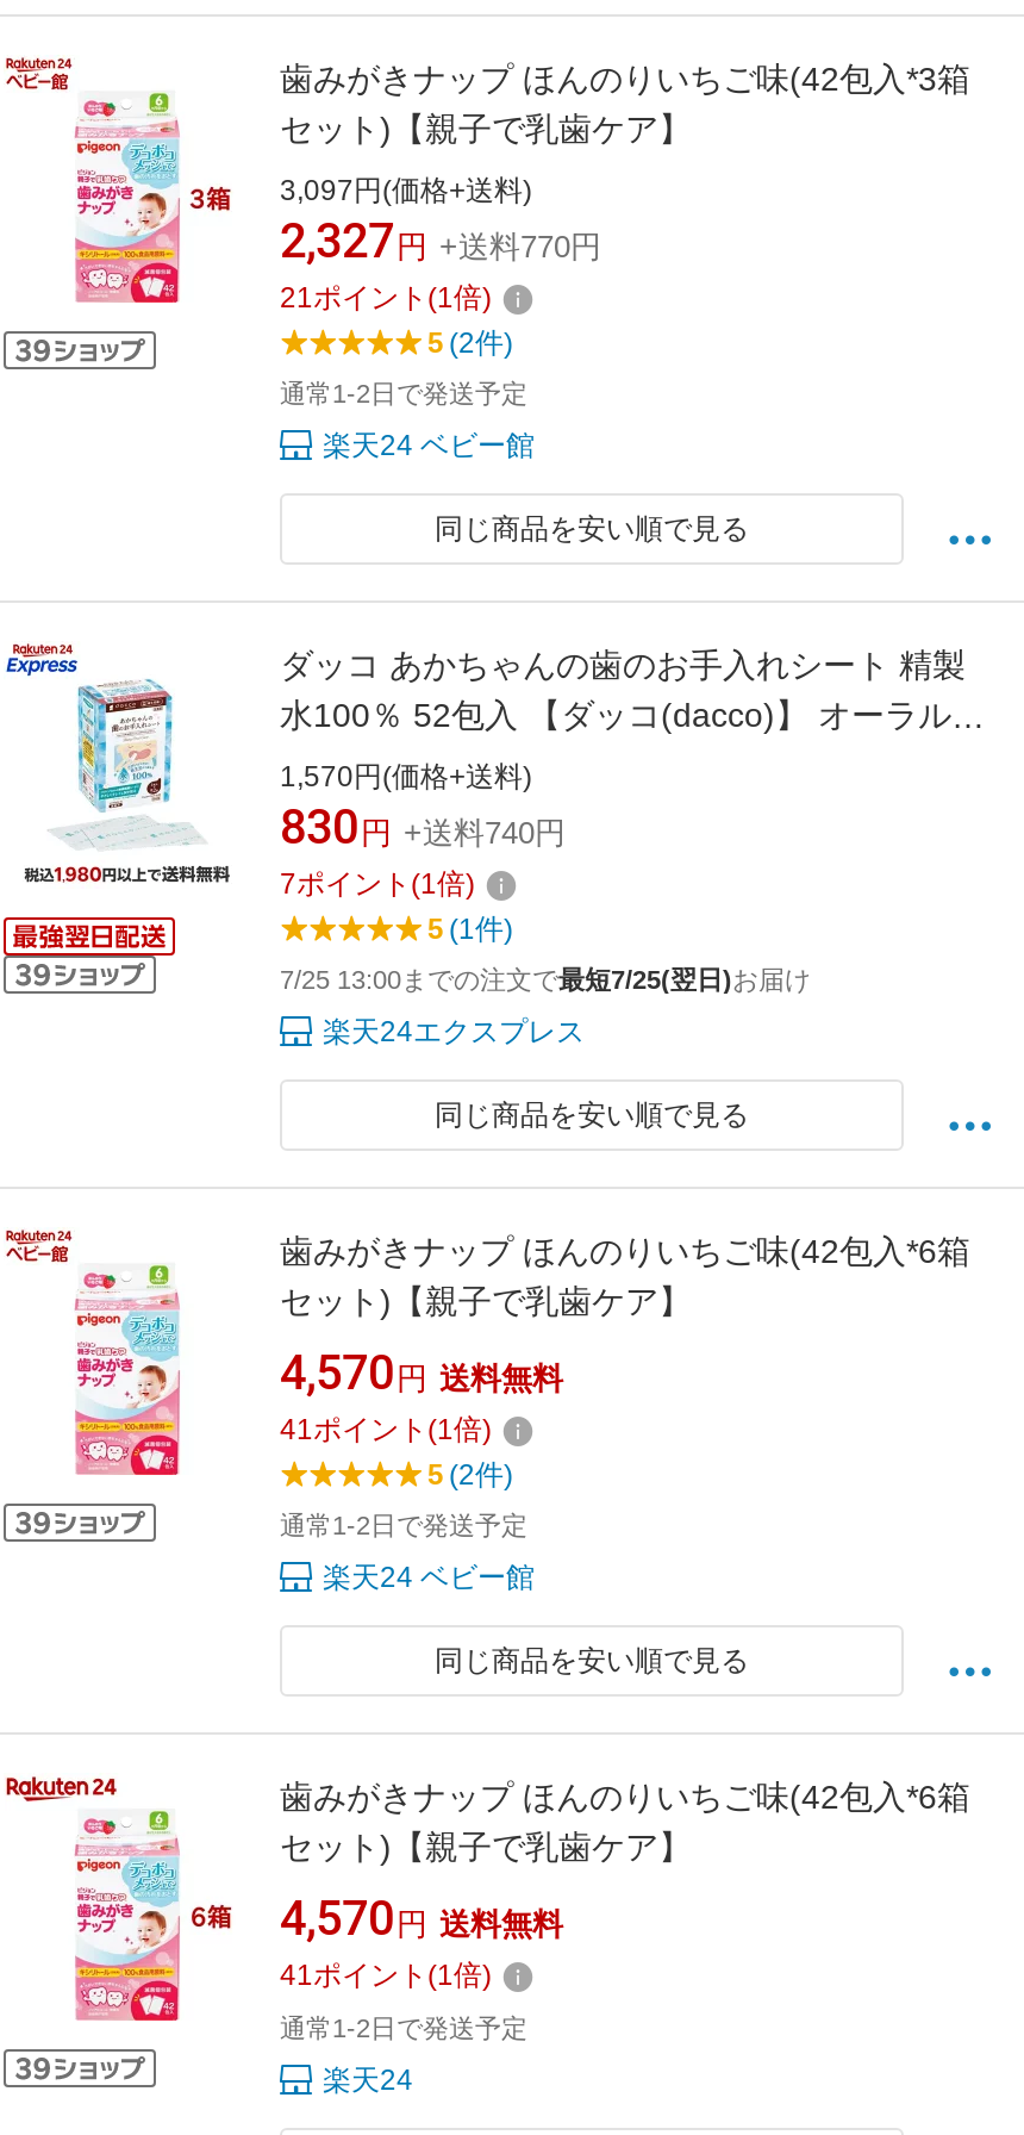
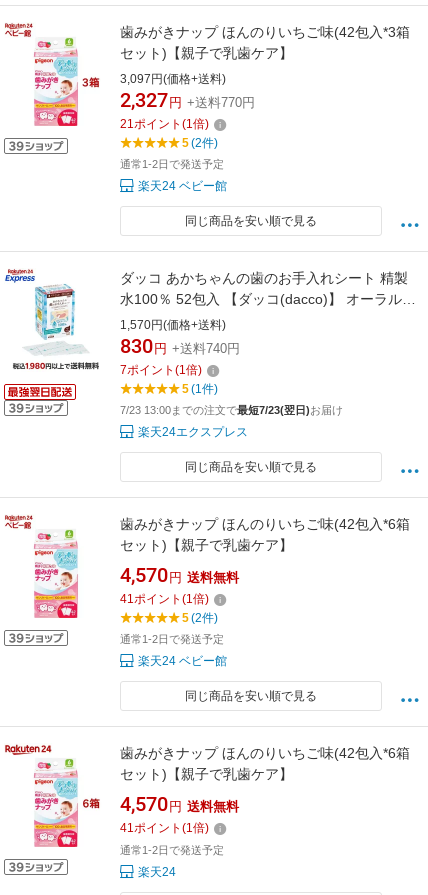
[280,966,811,995] 7/25 13:00までの注文で最短7/25(翌日)お届け -> [120,404,343,416] 7/23 13:00までの注文で最短7/23(翌日)お届け

